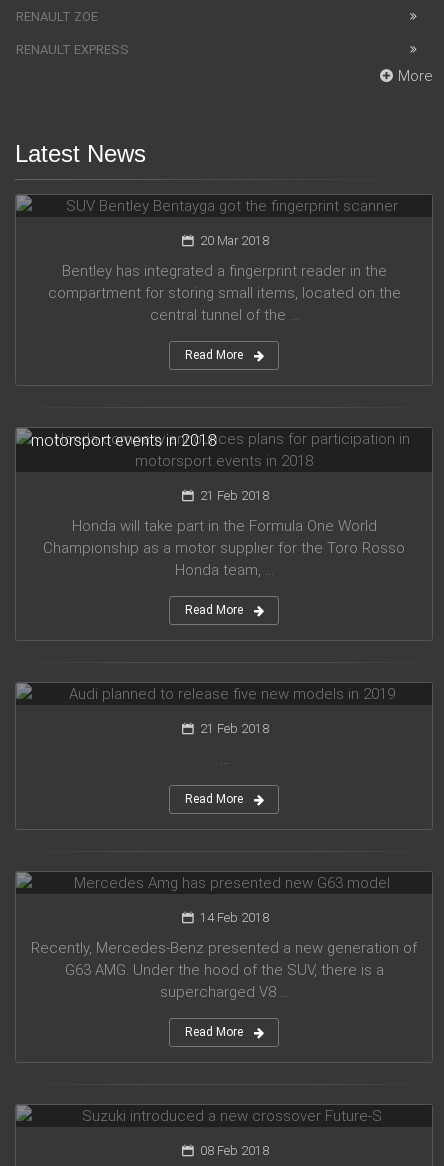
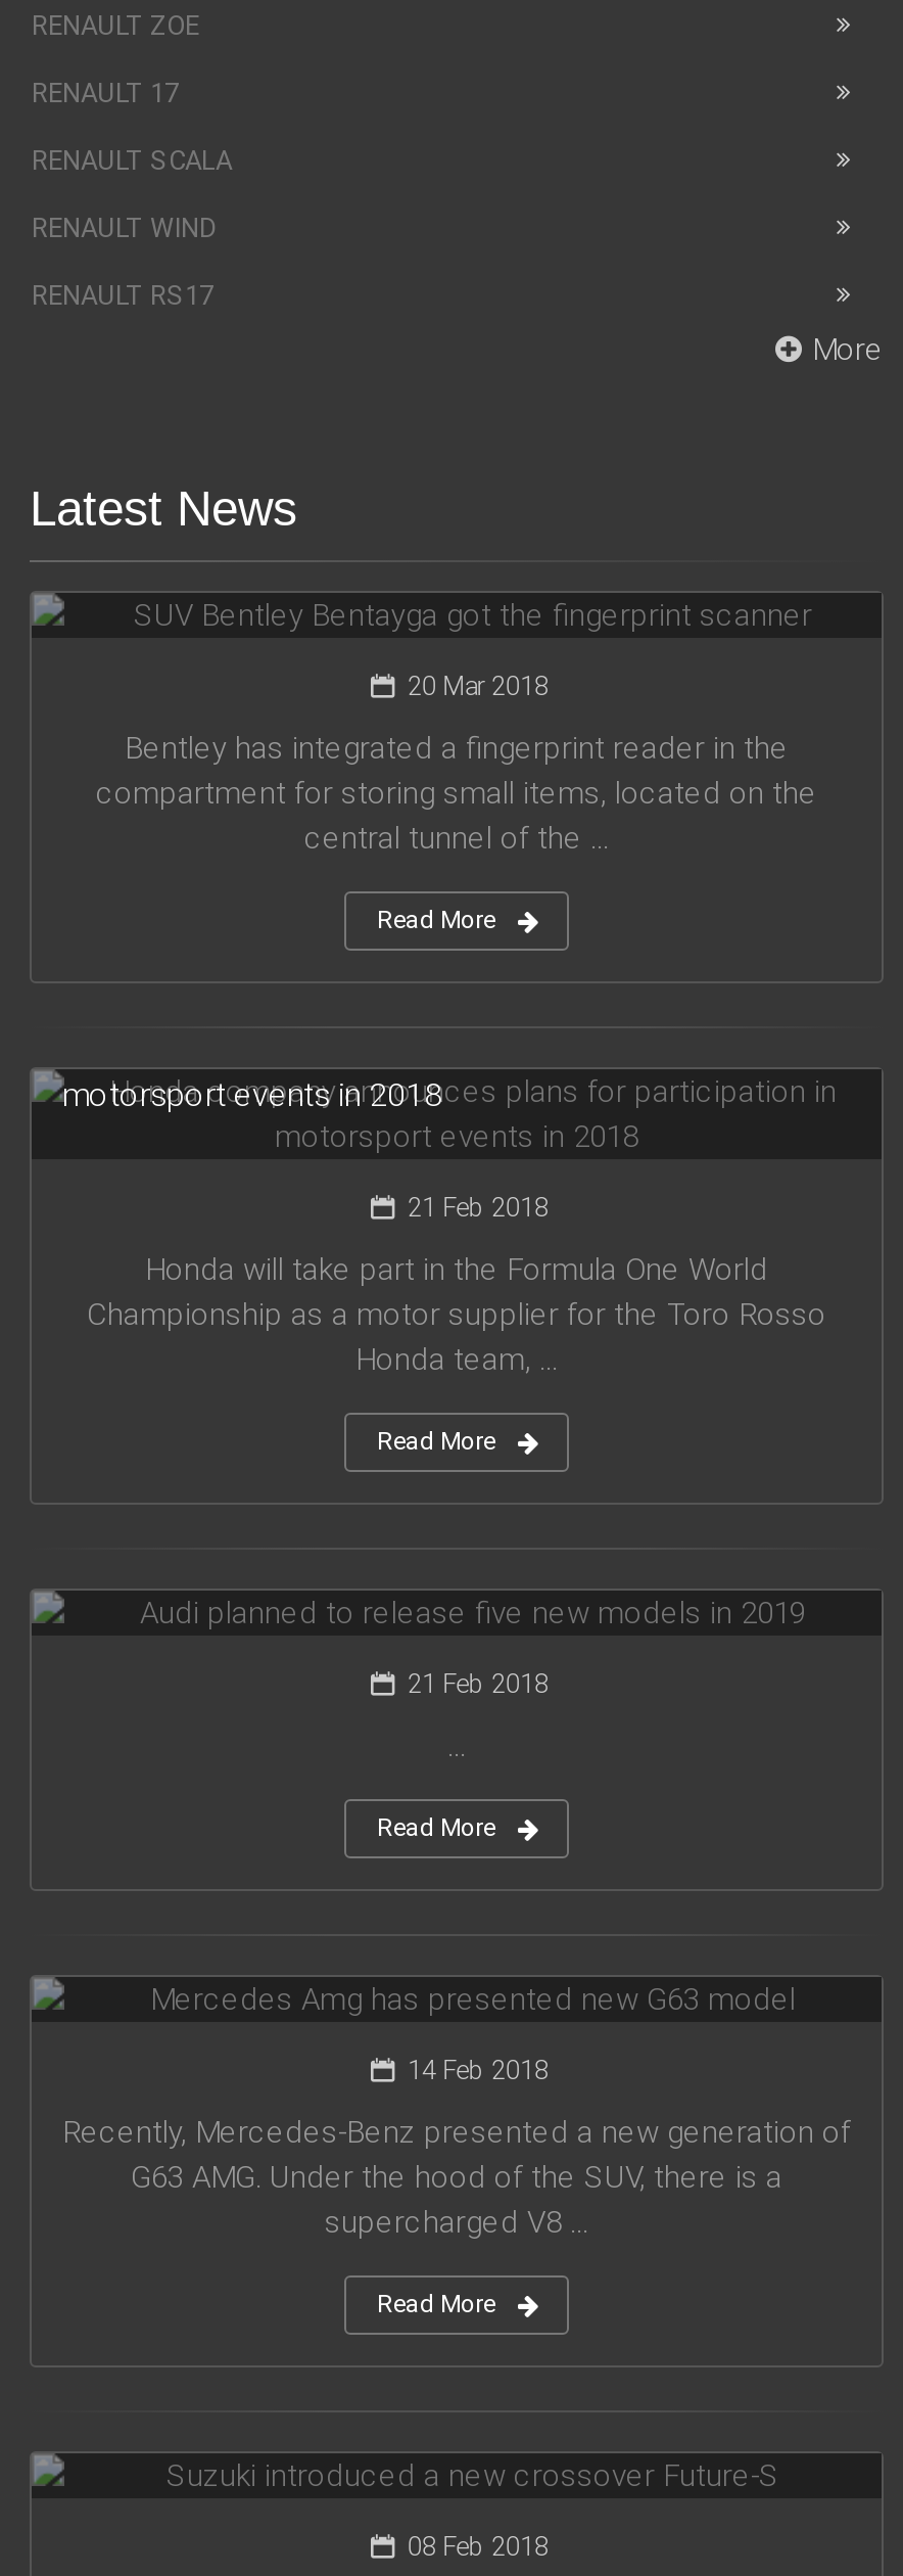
[16,42,129,57] RENAULT EXPRESS -> [32,78,232,311] RENAULT 17 | RENAULT SCALA | RENAULT WIND | RENAULT RS17

